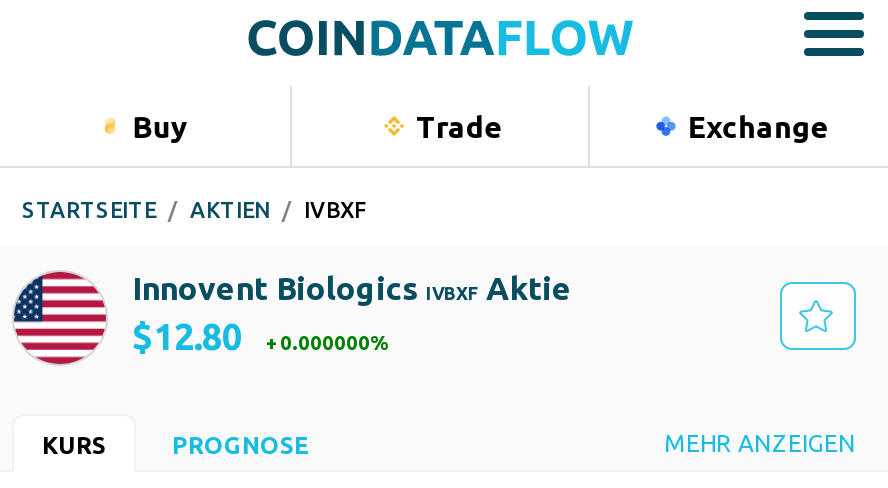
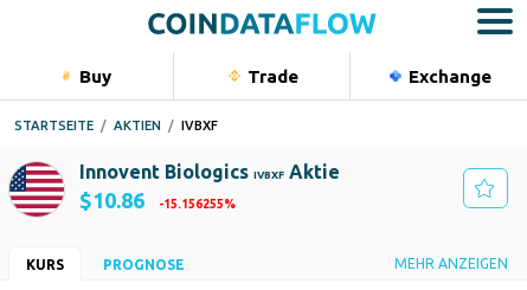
[132,316,242,356] $12.80 -> [79,188,144,212] $10.86
[280,332,390,354] 0.000000% -> [159,198,236,211] -15.156255%

